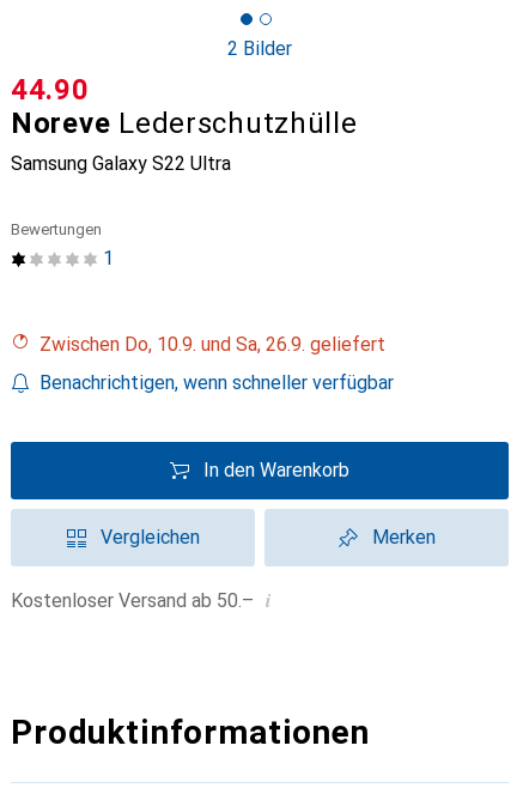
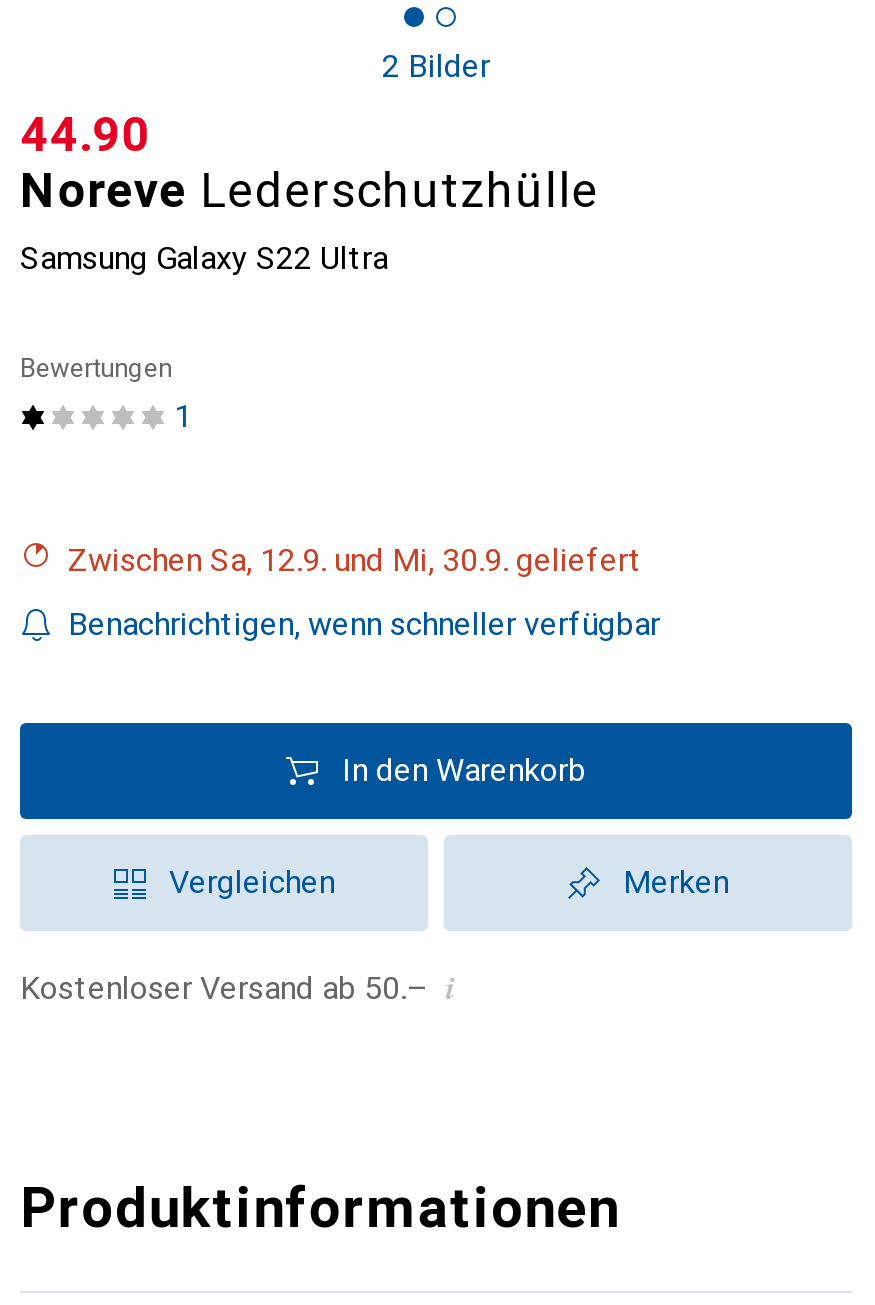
[51,333,385,356] Zwischen Do, 10.9. und Sa, 26.9. geliefert -> [88,541,642,579] Zwischen Sa, 12.9. und Mi, 30.9. geliefert

